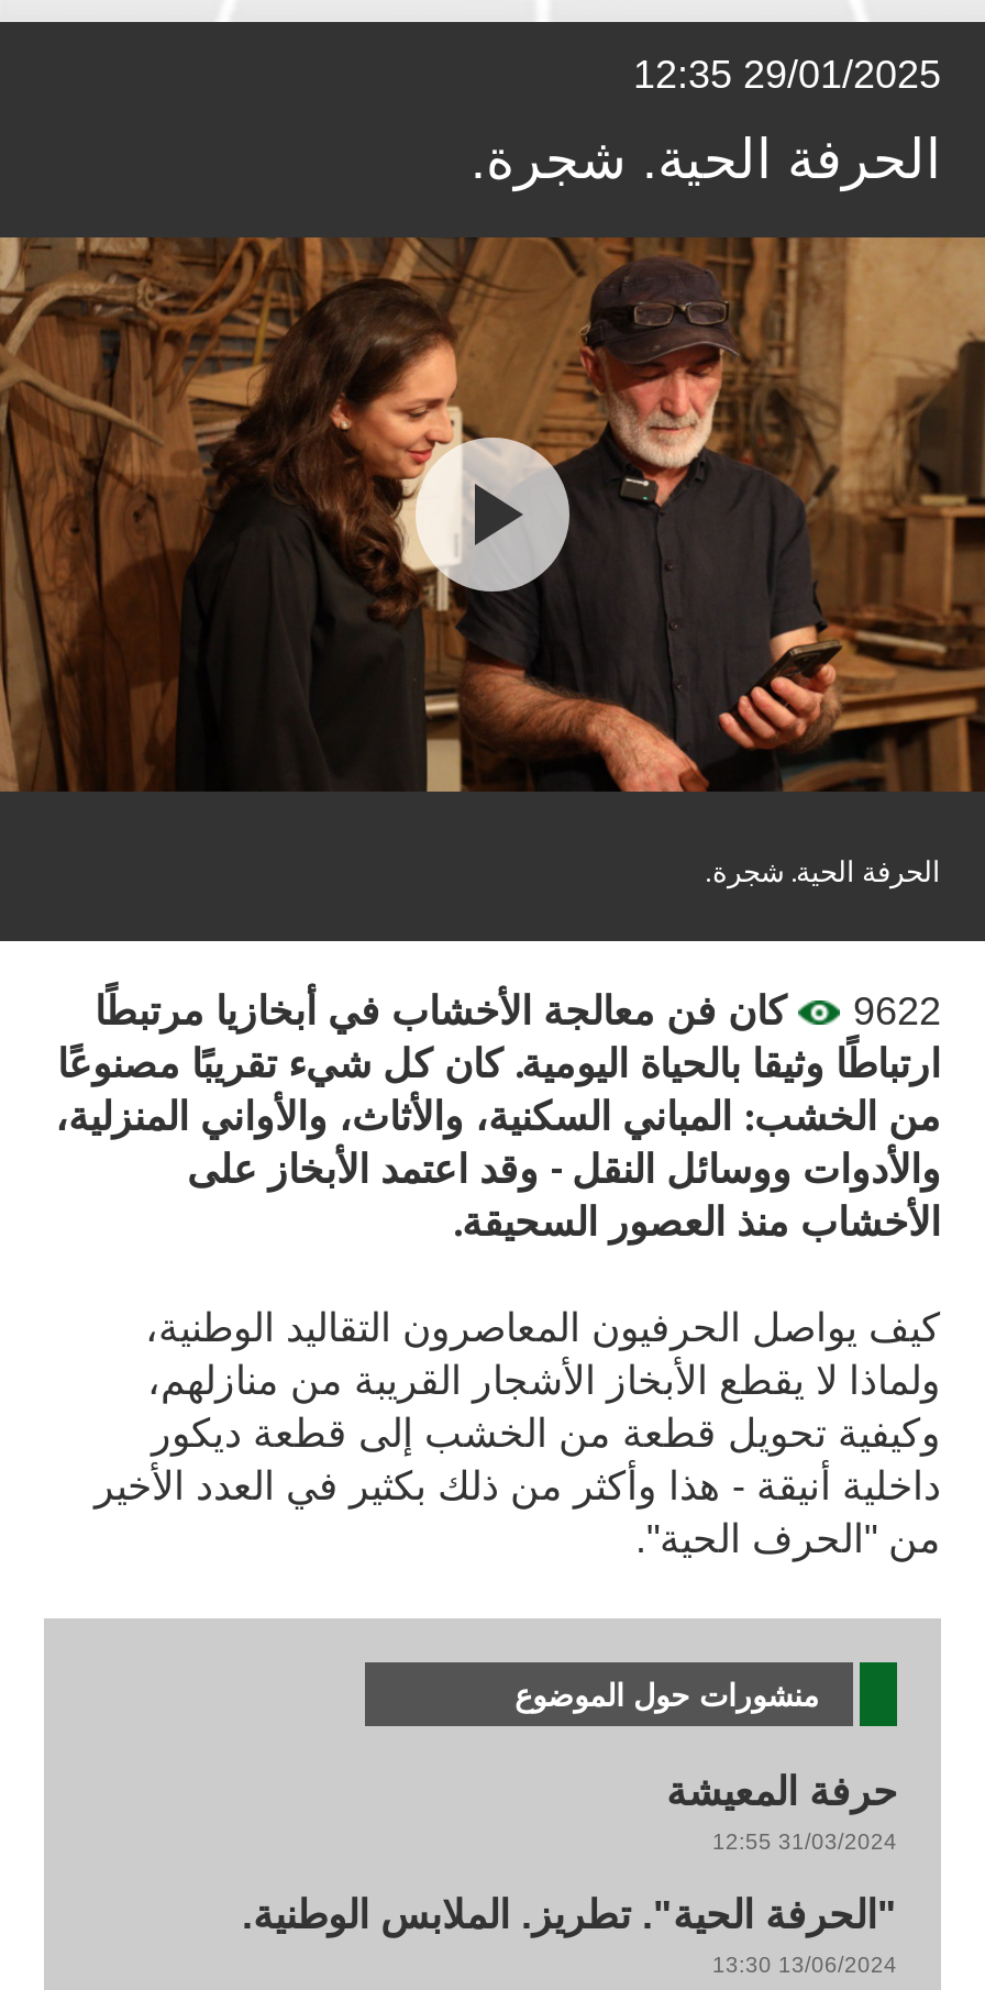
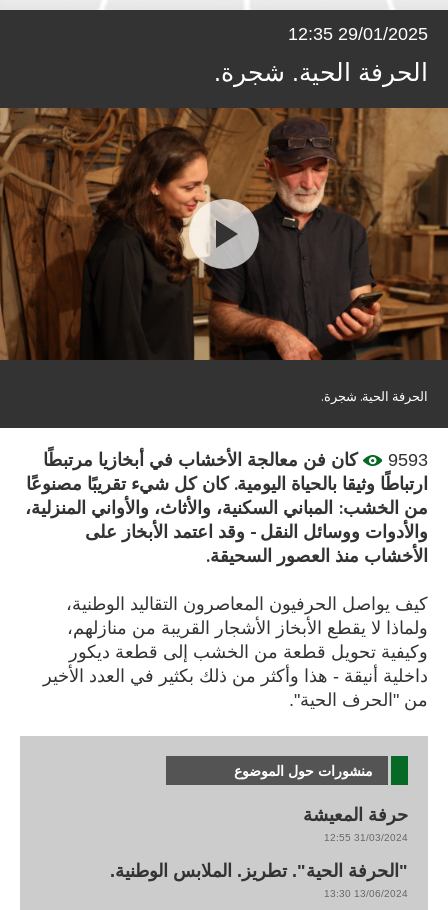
[95,985,941,1036] 9622 كان فن معالجة الأخشاب في أبخازيا مرتبطًا -> [43,448,428,471] 9593 كان فن معالجة الأخشاب في أبخازيا مرتبطًا

